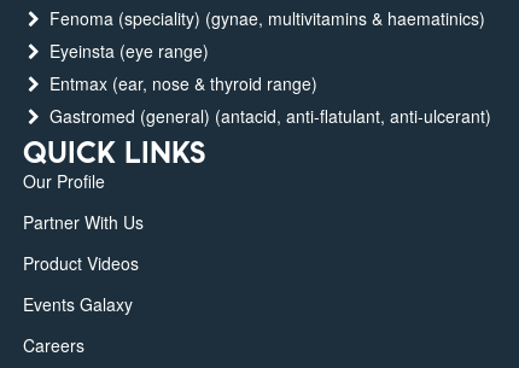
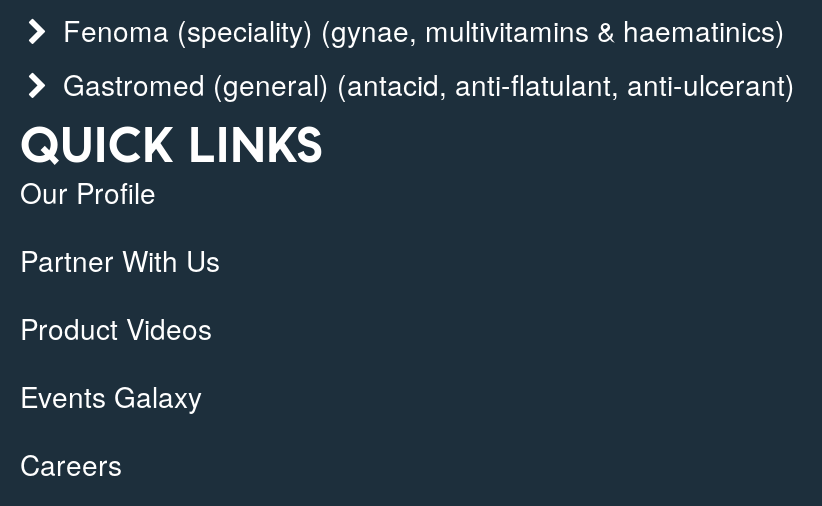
[44,39,317,96] Eyeinsta (eye range) | Entmax (ear, nose & thyroid range) -> none

